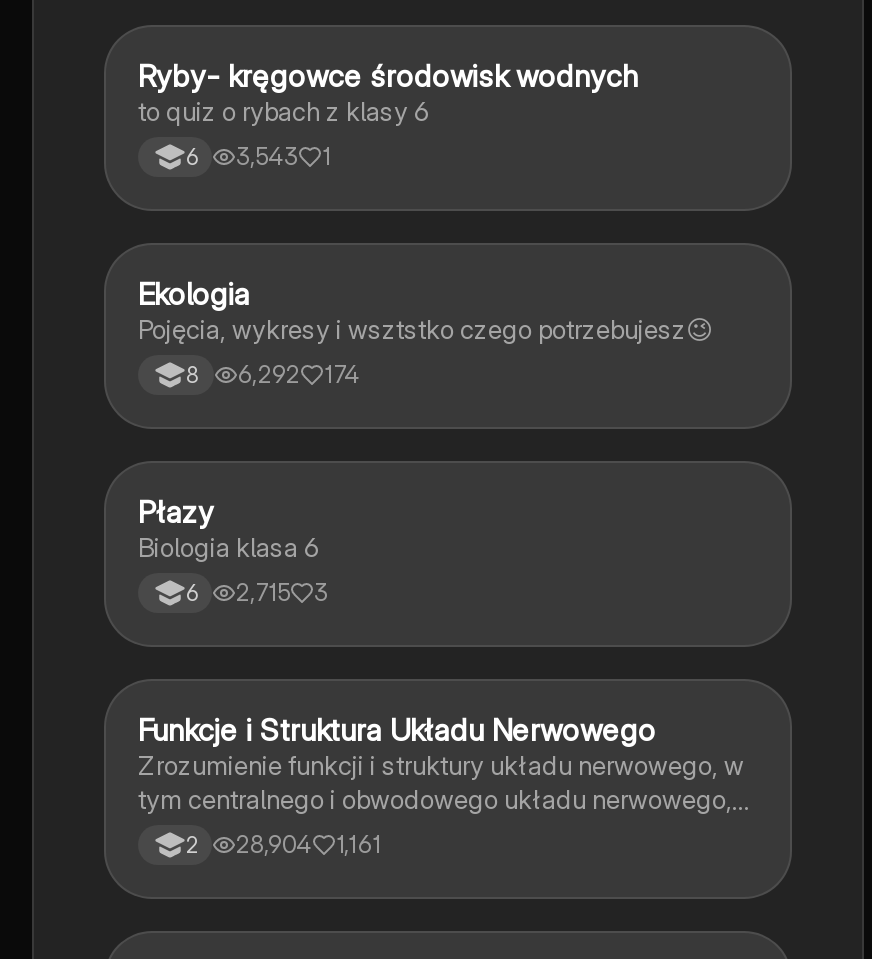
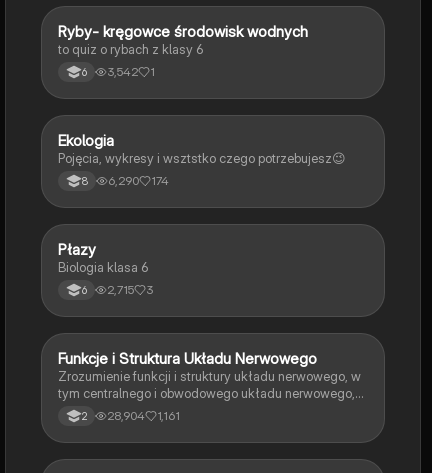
[186,142,332,172] 6 3,543 1 -> [82,64,155,79] 6 3,542 1
[186,360,360,390] 8 6,292 174 -> [82,173,169,188] 8 6,290 174

